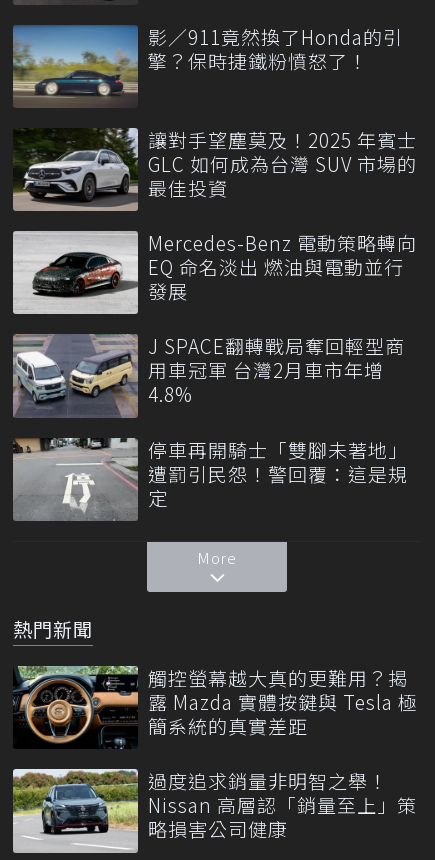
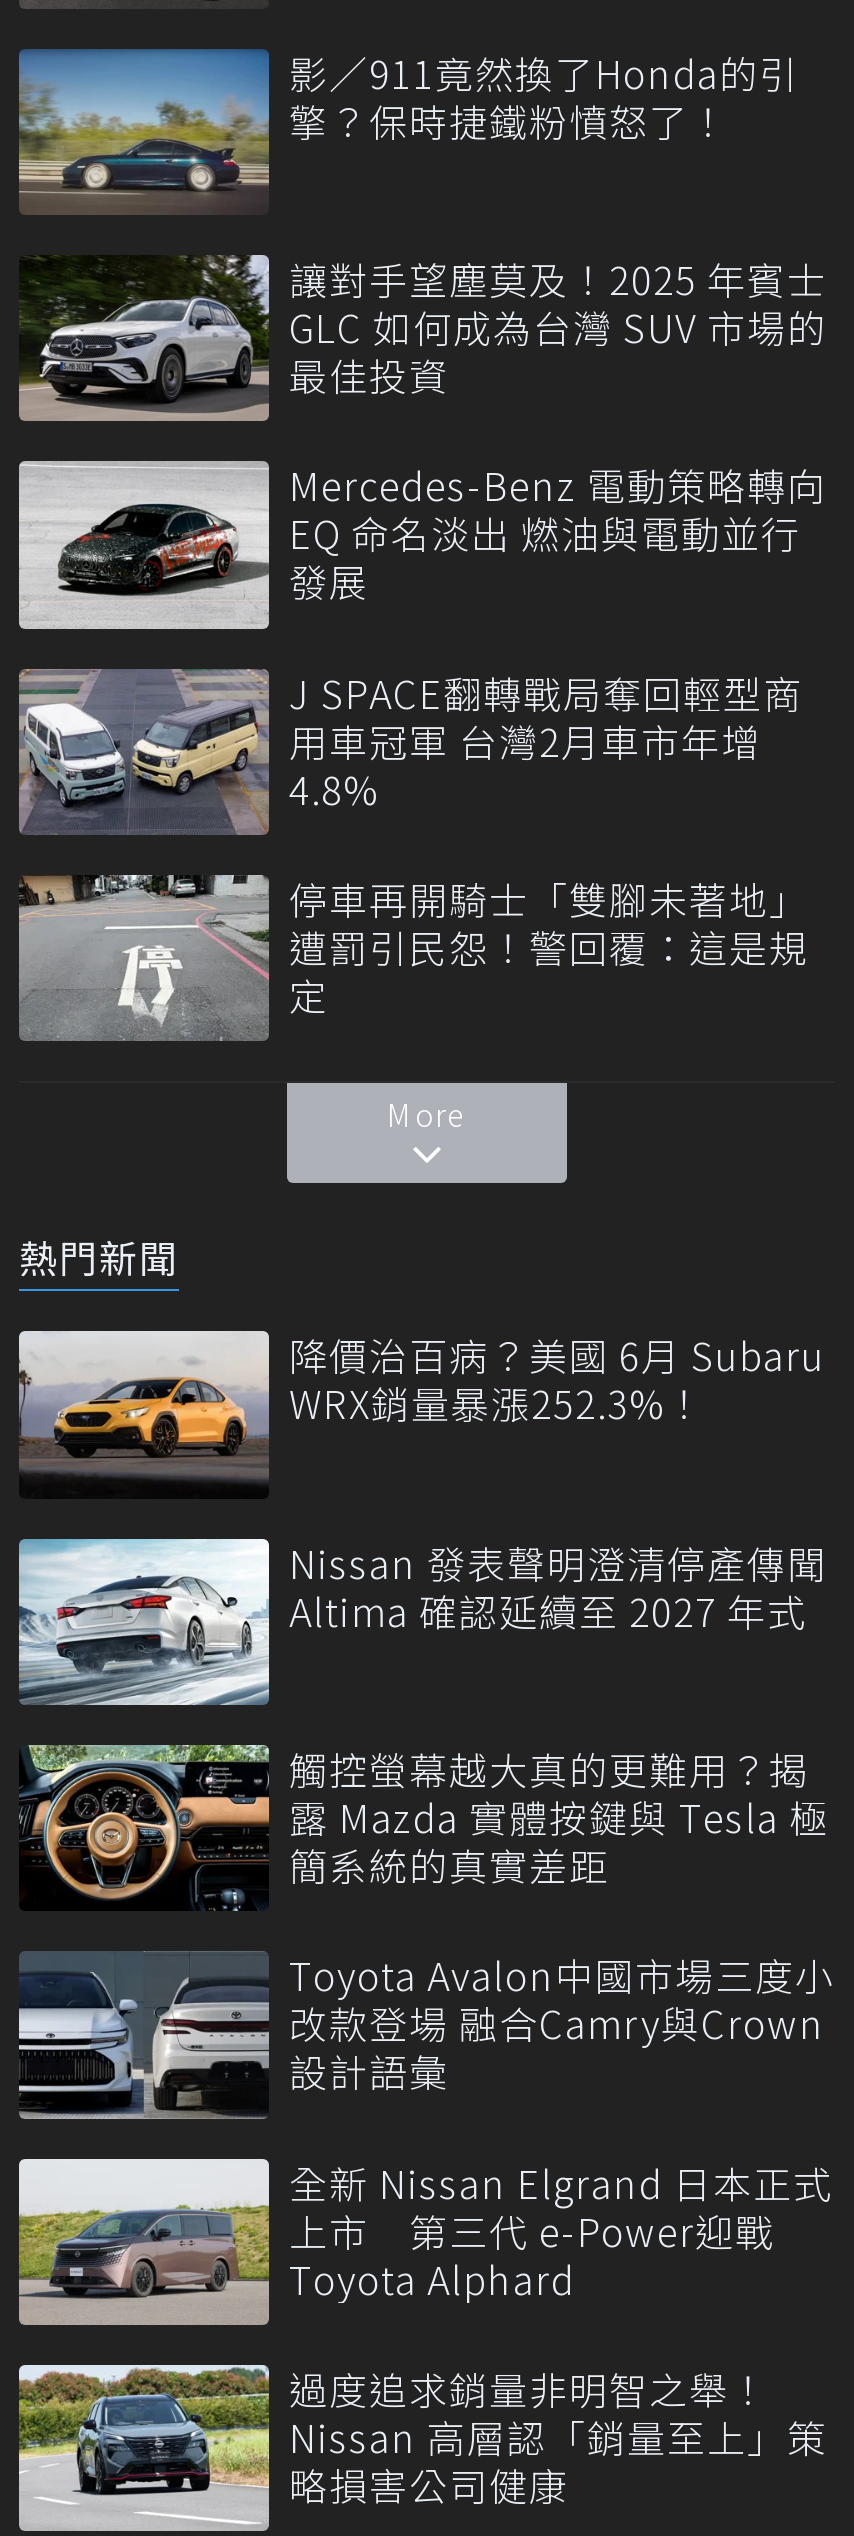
none -> [17,1538,269,1706] [image]
none -> [19,1328,827,1637] [image] | 降價治百病？美國 6月 Subaru | WRX銷量暴漲252.3%！ | Nissan 發表聲明澄清停產傳聞 | Altima 確認延續至 2027 年式
none -> [17,1948,835,2305] [image] | Toyota Avalon中國市場三度小 | 改款登場 融合Camry與Crown | 設計語彙 | 全新 Nissan Elgrand 日本正式 | 上市 第三代 e-Power迎戰 | Toyota Alphard
none -> [17,2158,271,2326] [image]

